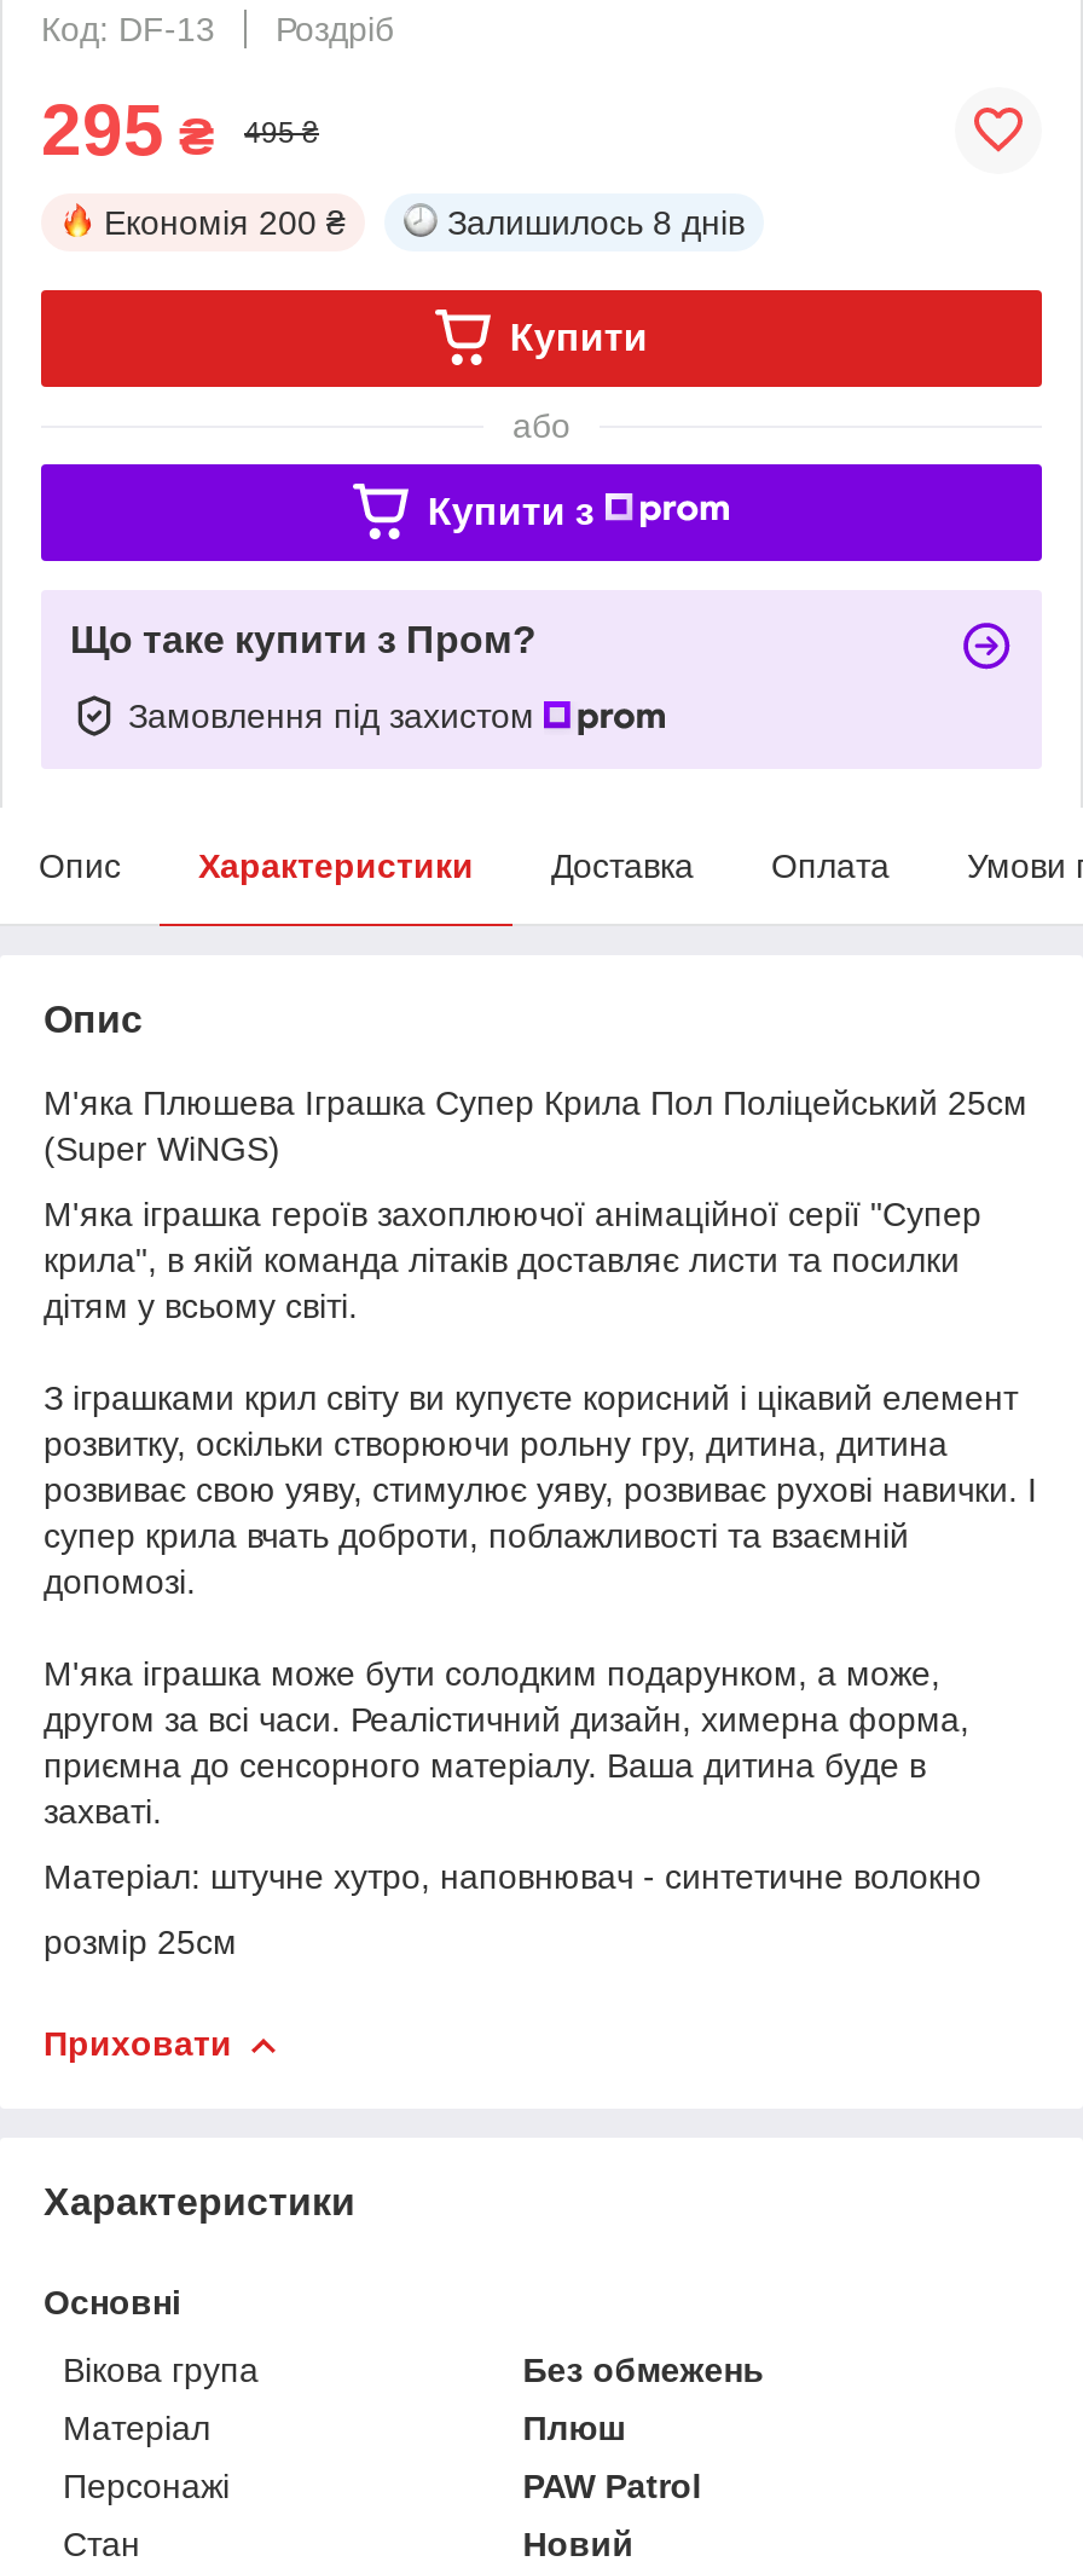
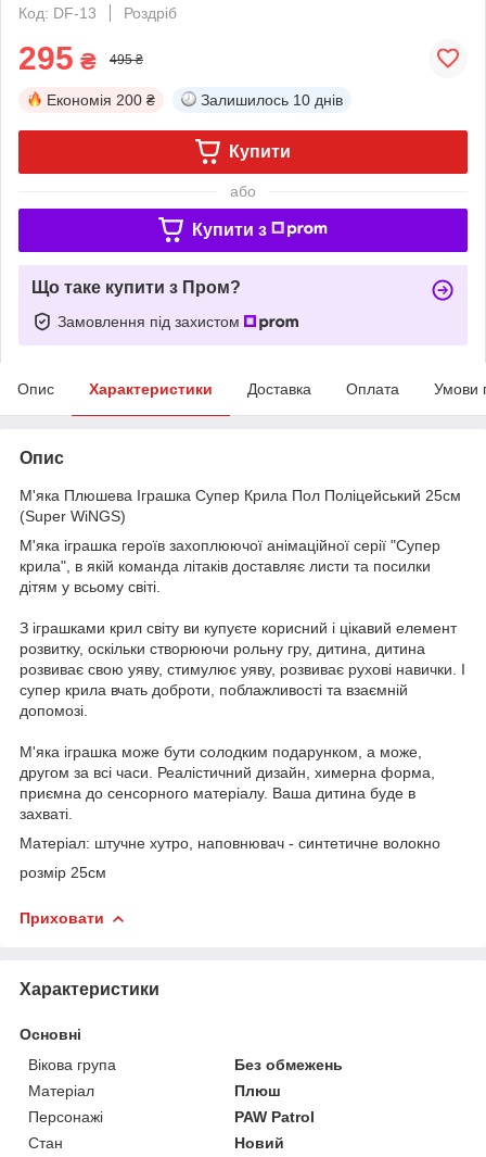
[447,203,745,241] Залишилось 8 днів -> [201,91,343,108] Залишилось 10 днів

